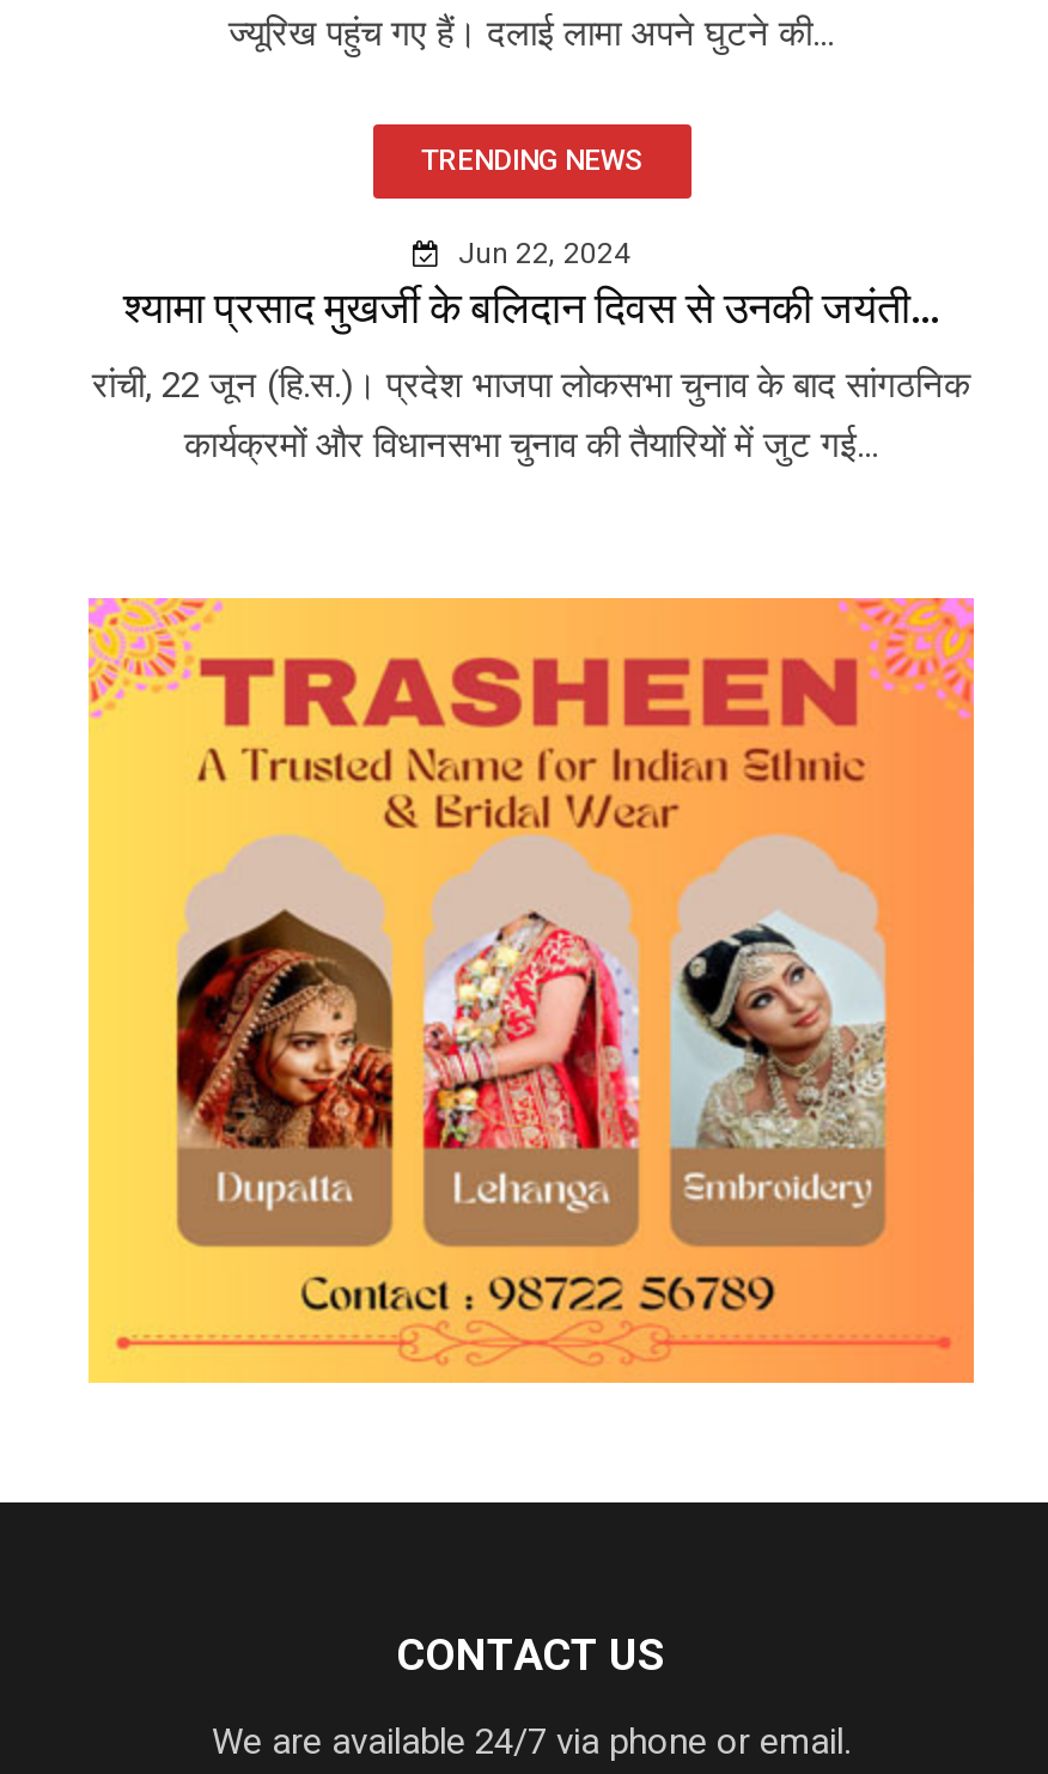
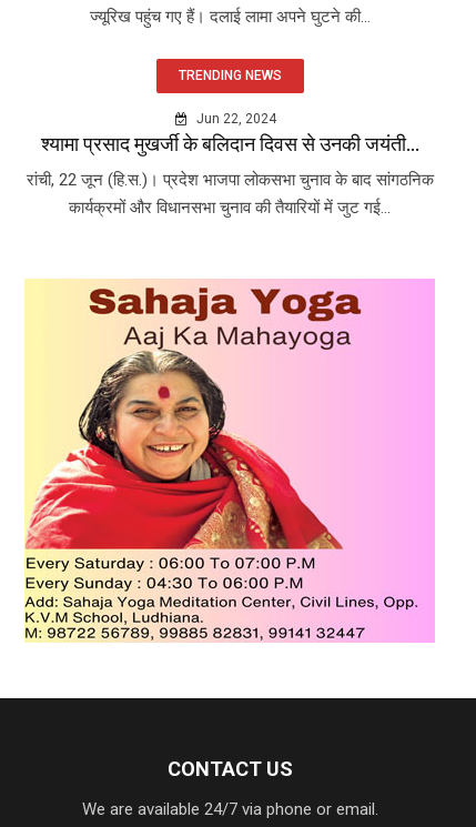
[86,596,976,1385] [image] -> [24,279,435,643] [image]

